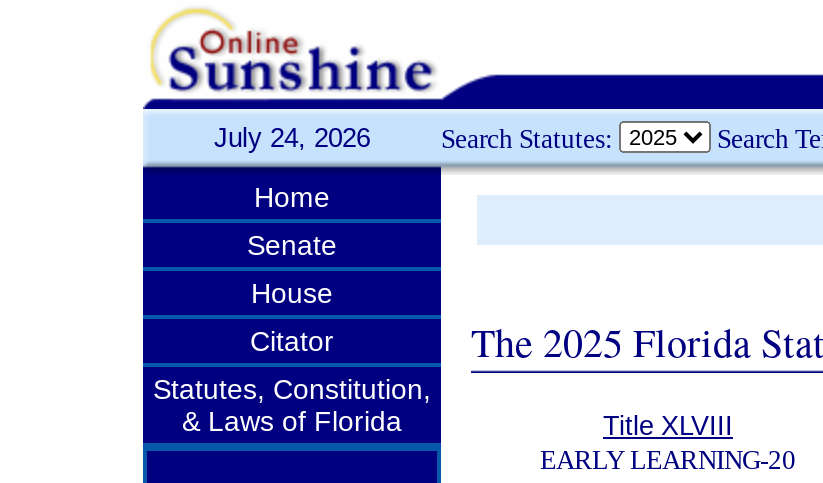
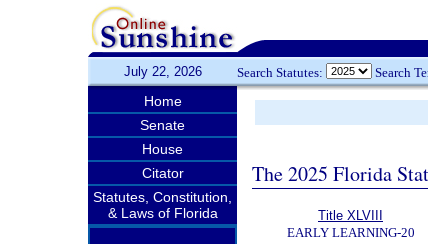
[214,123,370,153] July 24, 2026 -> [123,64,201,79] July 22, 2026

